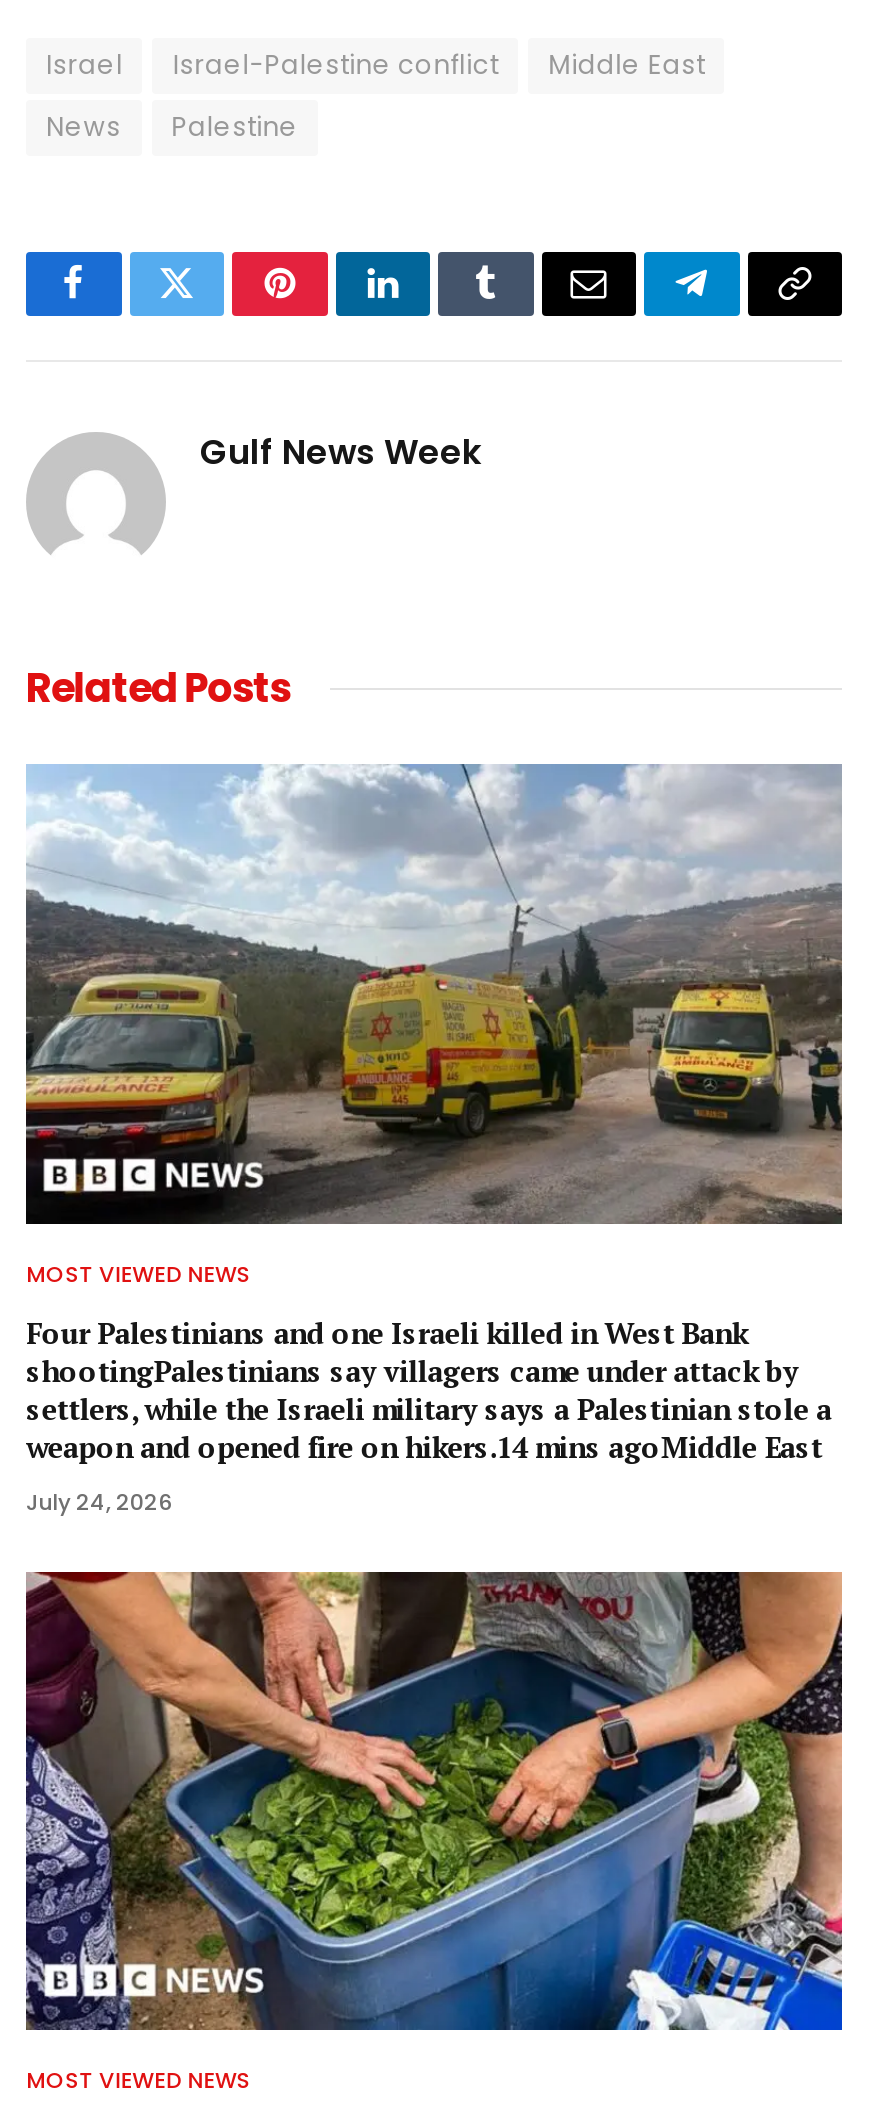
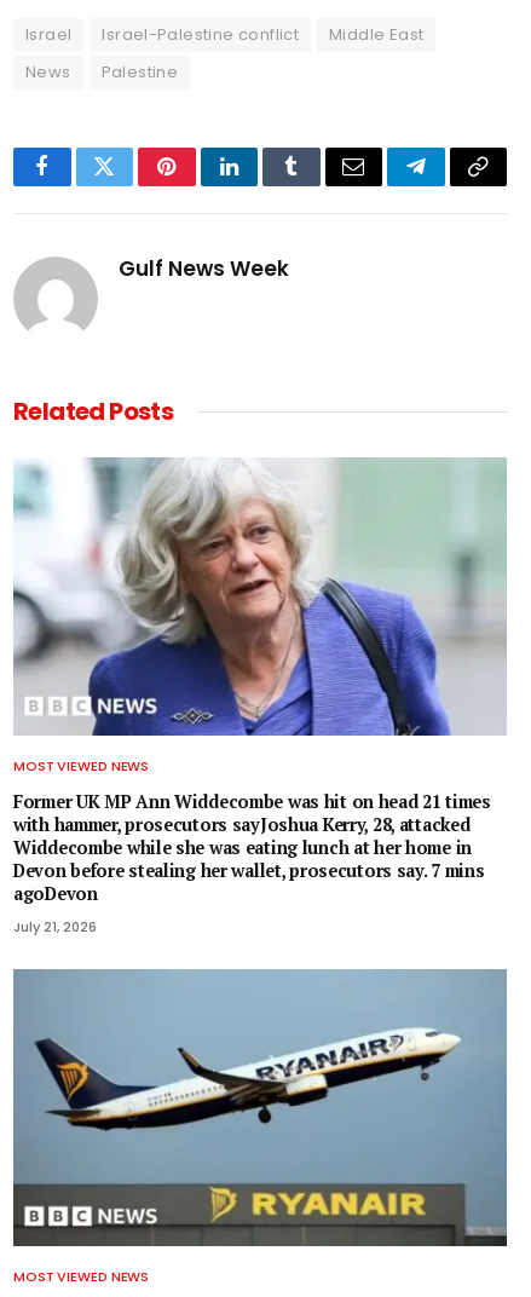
[24,762,844,1226] [image] -> [13,457,507,737] [image]
[26,1314,831,1466] Four Palestinians and one Israeli killed in West Bank | shootingPalestinians say villagers came under attack by | settlers, while the Israeli military says a Palestinian stole a | weapon and opened fire on hikers.14 mins agoMiddle East -> [13,790,491,905] Former UK MP Ann Widdecombe was hit on head 21 times | with hammer, prosecutors sayJoshua Kerry, 28, attacked | Widdecombe while she was eating lunch at her home in | Devon before stealing her wallet, prosecutors say. 7 mins | agoDevon
[26,1486,172,1518] July 24, 2026 -> [13,917,97,936] July 21, 2026
[24,1570,844,2032] [image] -> [13,969,508,1247] [image]

